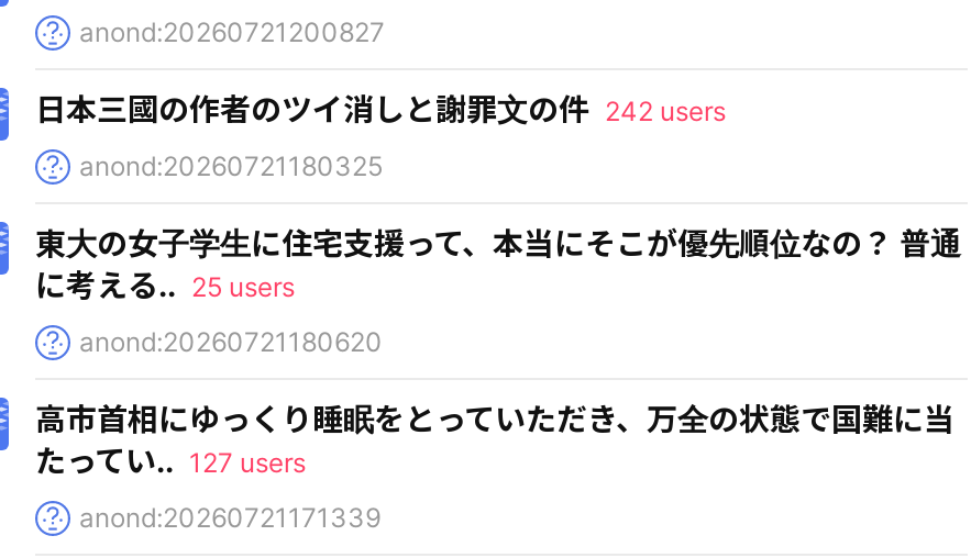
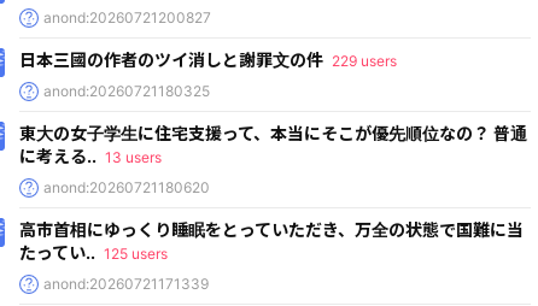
[35,90,726,127] 日本三國の作者のツイ消しと謝罪文の件 242 users -> [19,49,397,70] 日本三國の作者のツイ消しと謝罪文の件 229 users
[35,266,295,303] に考える.. 25 users -> [19,146,162,166] に考える.. 13 users
[35,442,306,479] たってい.. 127 users -> [19,242,168,263] たってい.. 125 users

